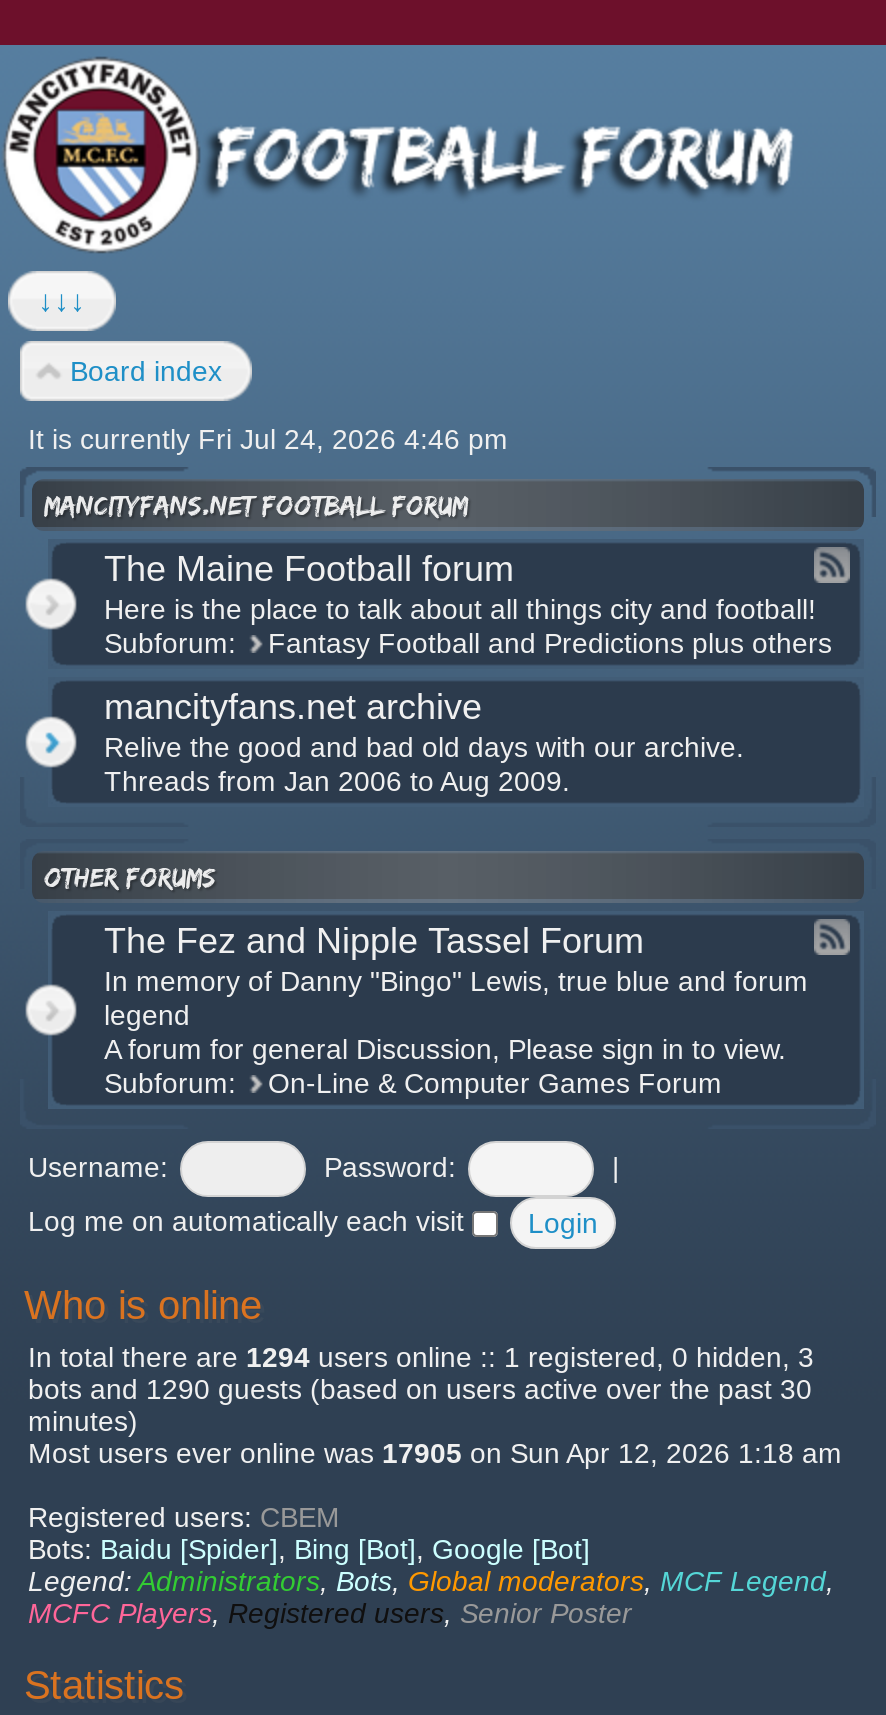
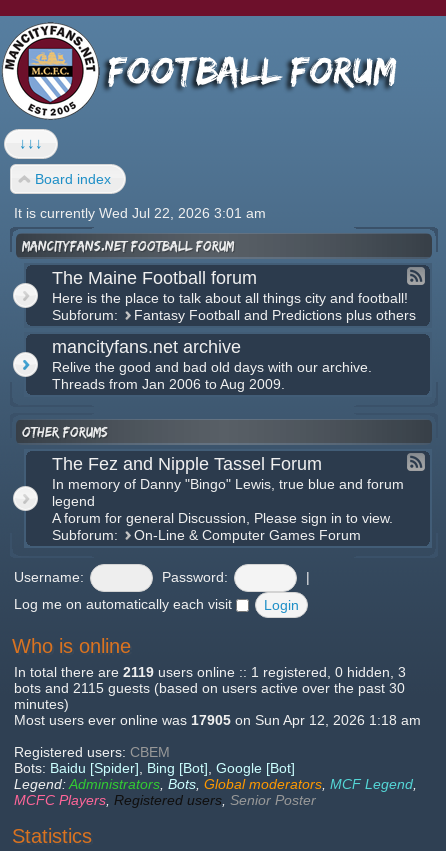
[28,423,508,455] It is currently Fri Jul 24, 2026 4:46 pm -> [14,205,266,221] It is currently Wed Jul 22, 2026 3:01 am
[28,1341,814,1373] In total there are 1294 users online :: 1 registered, 0 hidden, 3 -> [14,664,406,680] In total there are 2119 users online :: 1 registered, 0 hidden, 3
[28,1373,812,1405] bots and 1290 guests (based on users active over the past 30 -> [14,680,405,696] bots and 2115 guests (based on users active over the past 30

